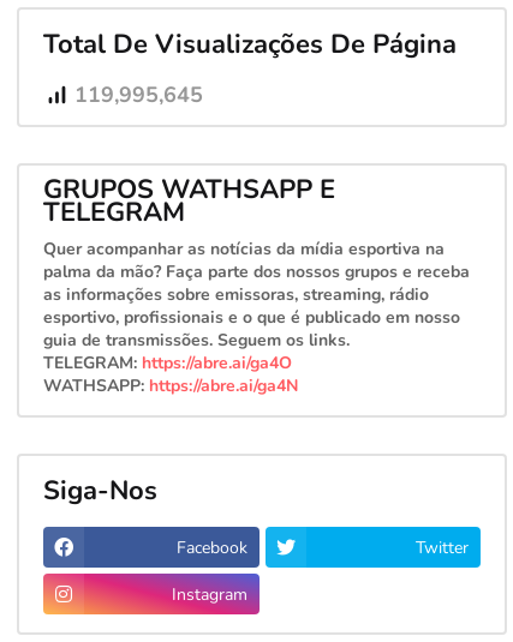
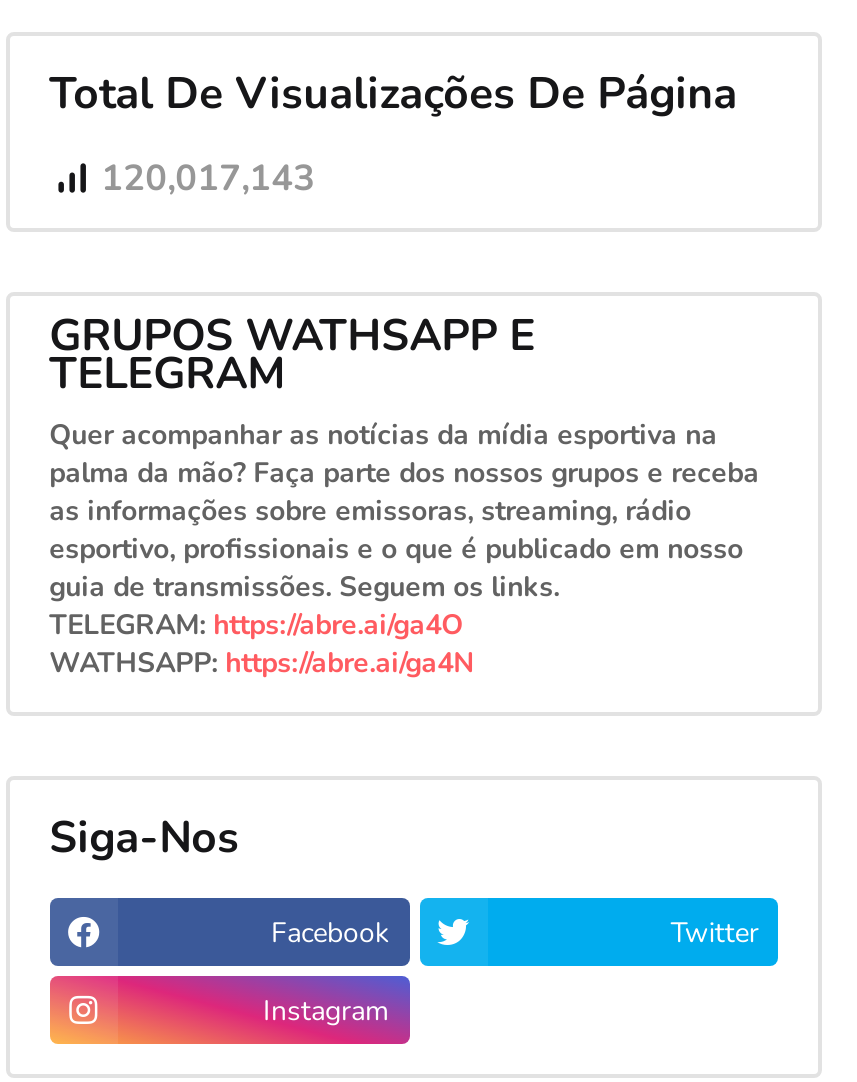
[74,80,203,109] 119,995,645 -> [101,154,315,202] 120,017,143

